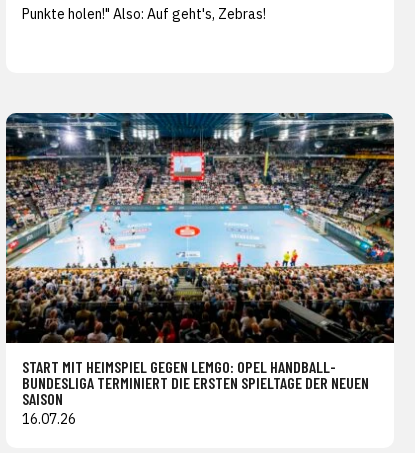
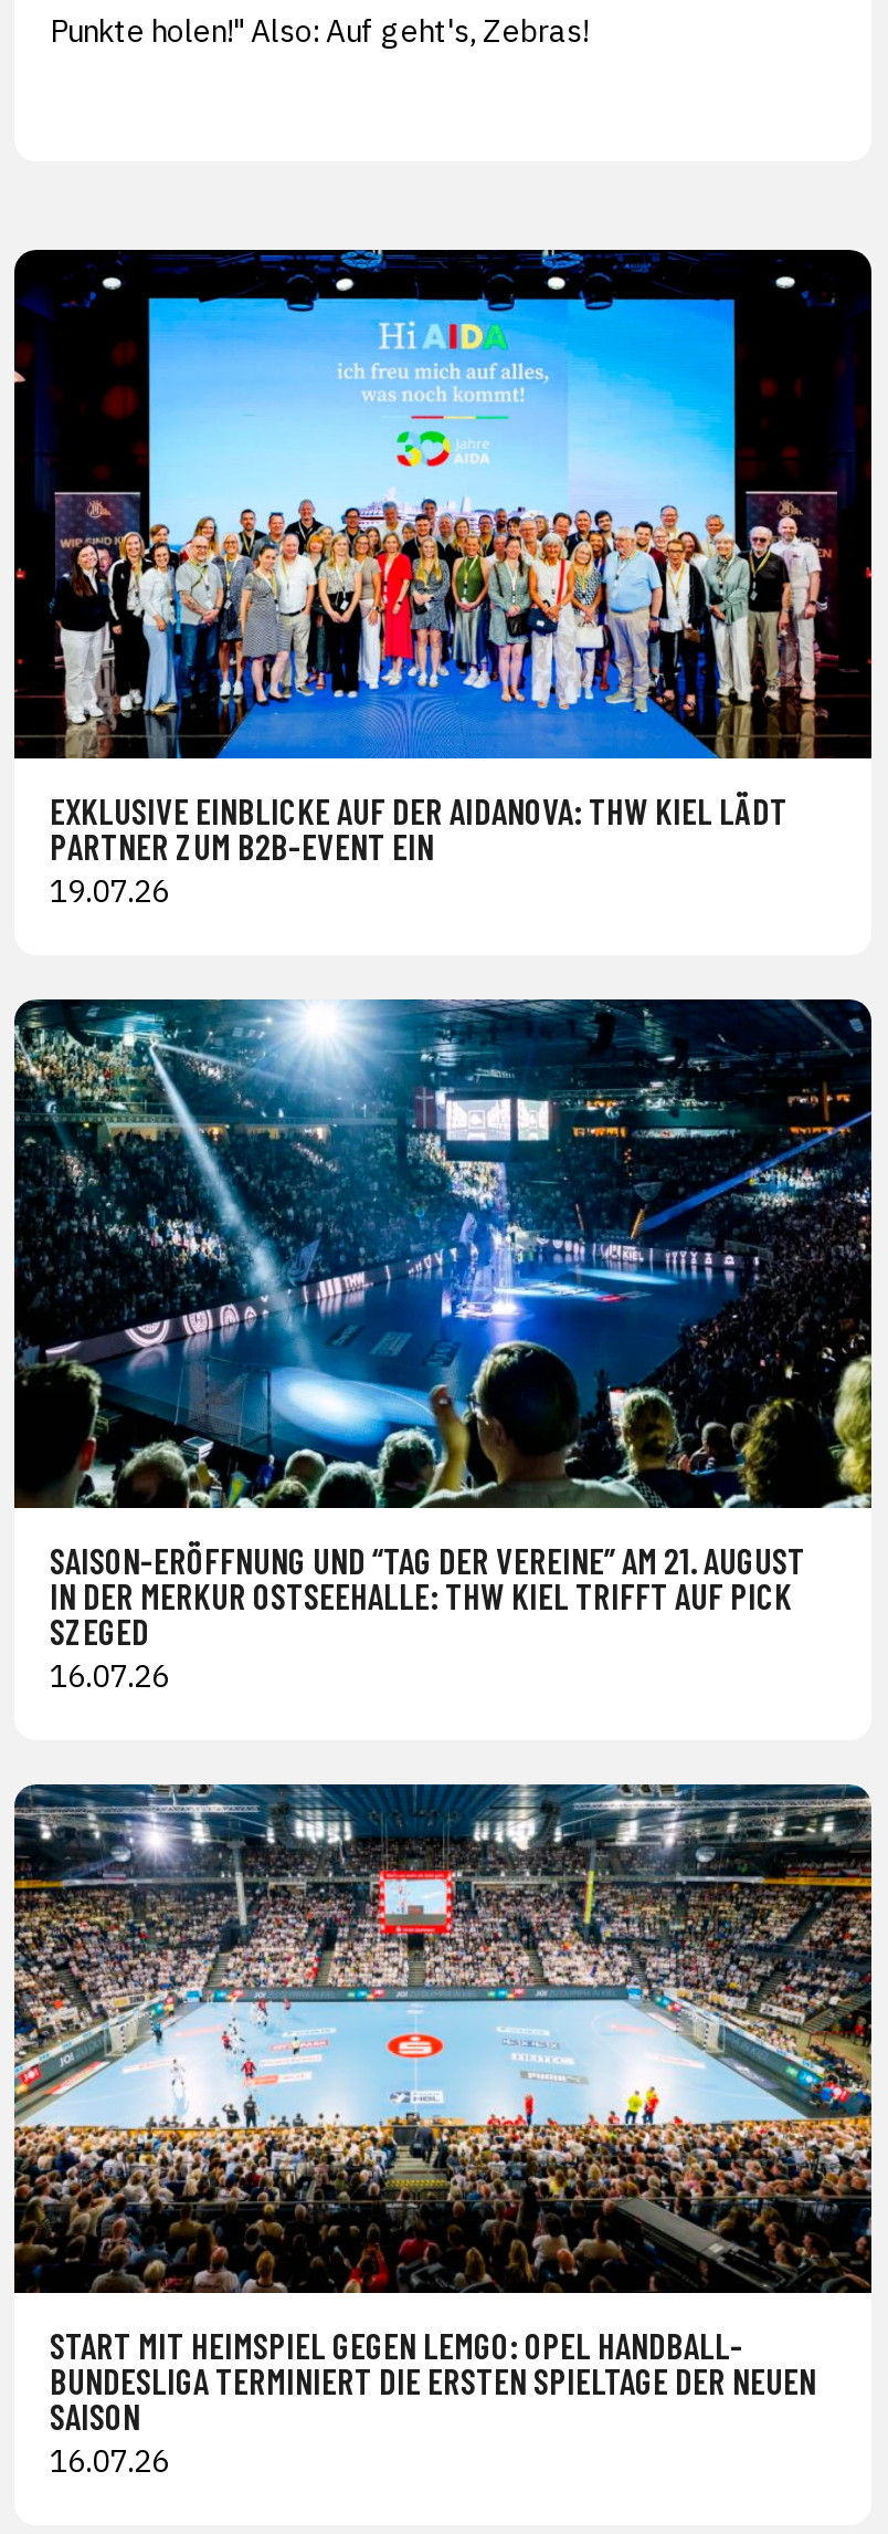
none -> [12,248,874,910] [image] | EXKLUSIVE EINBLICKE AUF DER AIDANOVA: THW KIEL LÄDT | PARTNER ZUM B2B-EVENT EIN | 19.07.26
none -> [12,997,874,1695] [image] | SAISON-ERÖFFNUNG UND “TAG DER VEREINE” AM 21. AUGUST | IN DER MERKUR OSTSEEHALLE: THW KIEL TRIFFT AUF PICK | SZEGED | 16.07.26

